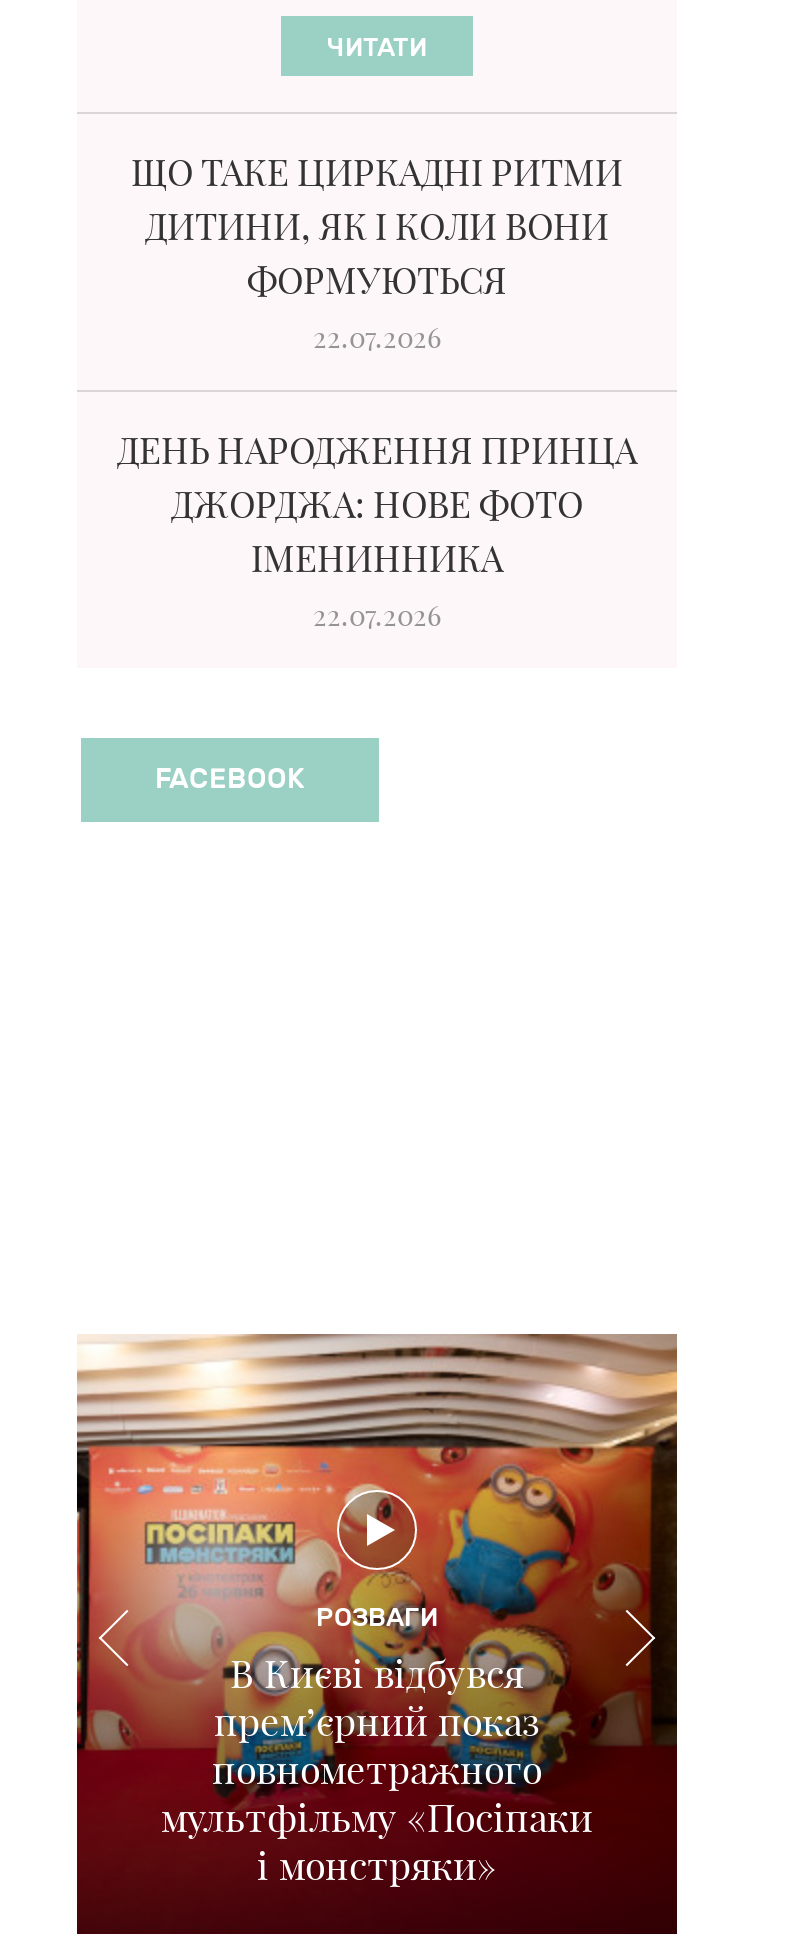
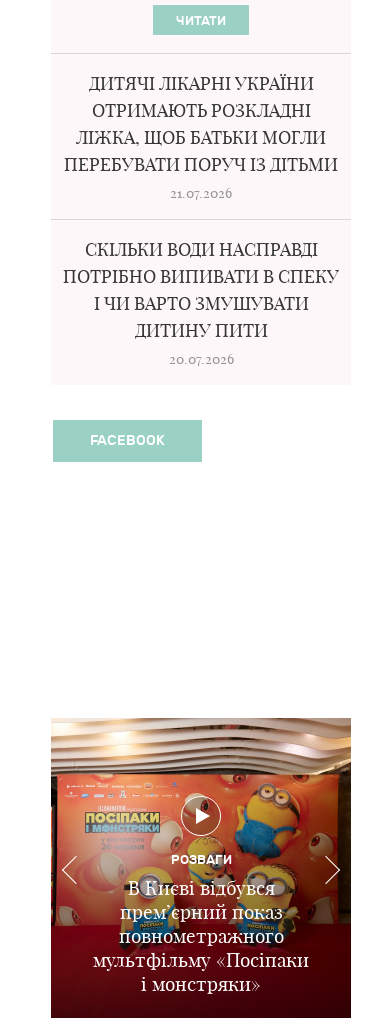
[131,149,623,355] ЩО ТАКЕ ЦИРКАДНІ РИТМИ | ДИТИНИ, ЯК І КОЛИ ВОНИ | ФОРМУЮТЬСЯ | 22.07.2026 -> [64,71,338,201] ДИТЯЧІ ЛІКАРНІ УКРАЇНИ | ОТРИМАЮТЬ РОЗКЛАДНІ | ЛІЖКА, ЩОБ БАТЬКИ МОГЛИ | ПЕРЕБУВАТИ ПОРУЧ ІЗ ДІТЬМИ | 21.07.2026
[117,427,637,633] ДЕНЬ НАРОДЖЕННЯ ПРИНЦА | ДЖОРДЖА: НОВЕ ФОТО | ІМЕНИННИКА | 22.07.2026 -> [63,237,339,367] СКІЛЬКИ ВОДИ НАСПРАВДІ | ПОТРІБНО ВИПИВАТИ В СПЕКУ | І ЧИ ВАРТО ЗМУШУВАТИ | ДИТИНУ ПИТИ | 20.07.2026

